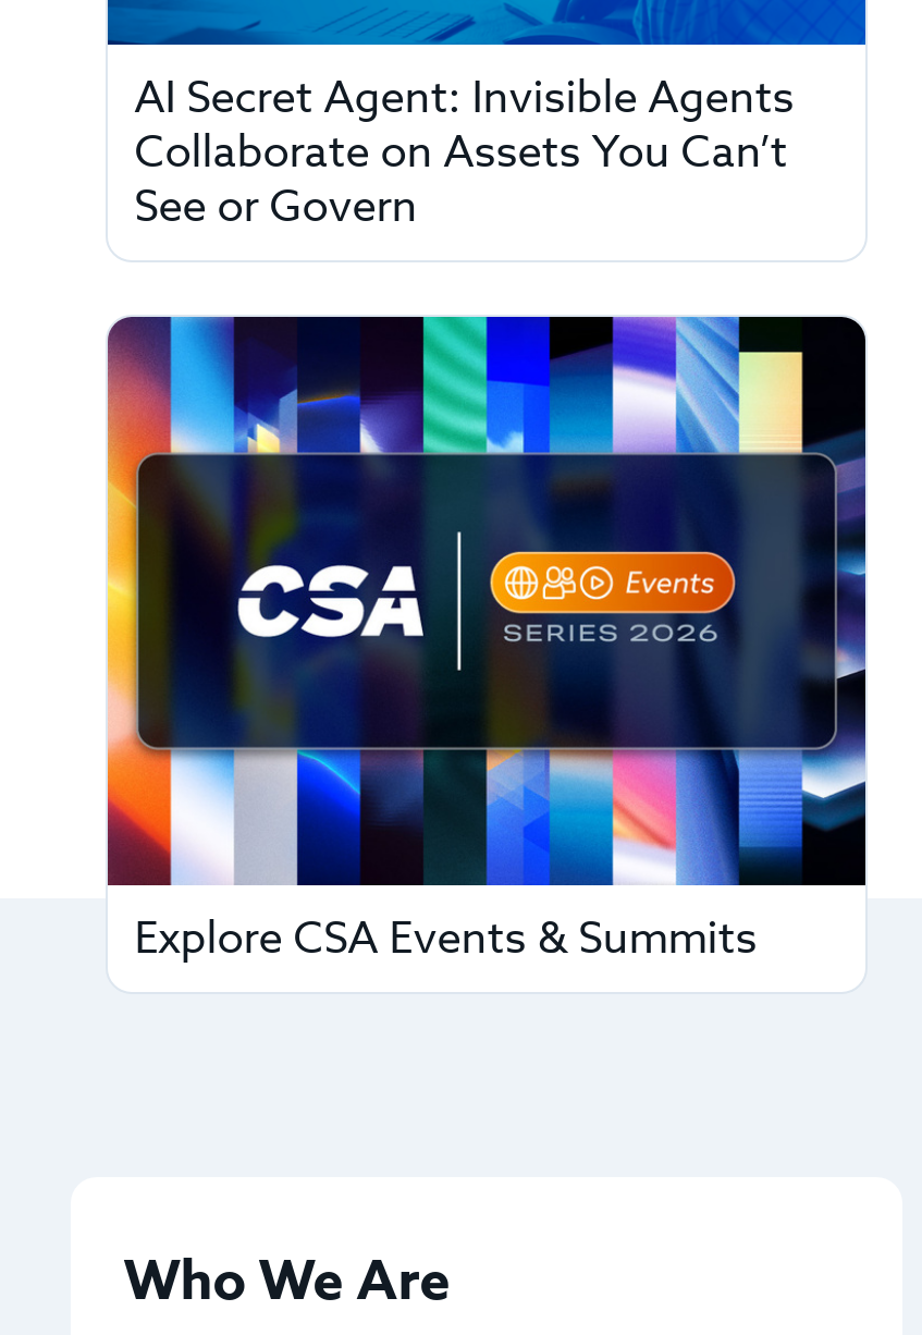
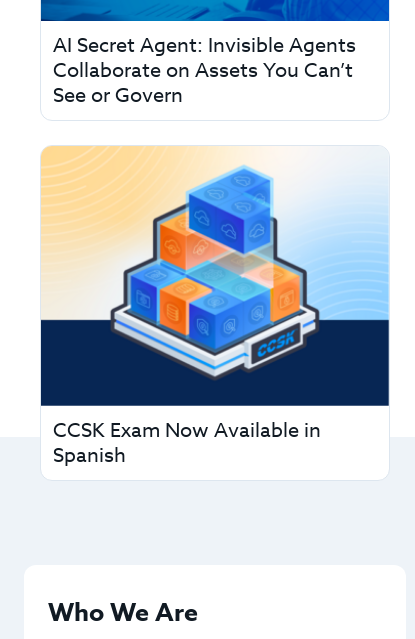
[106,314,868,970] [image] | Explore CSA Events & Summits -> [40,145,390,470] [image] | CCSK Exam Now Available in | Spanish

